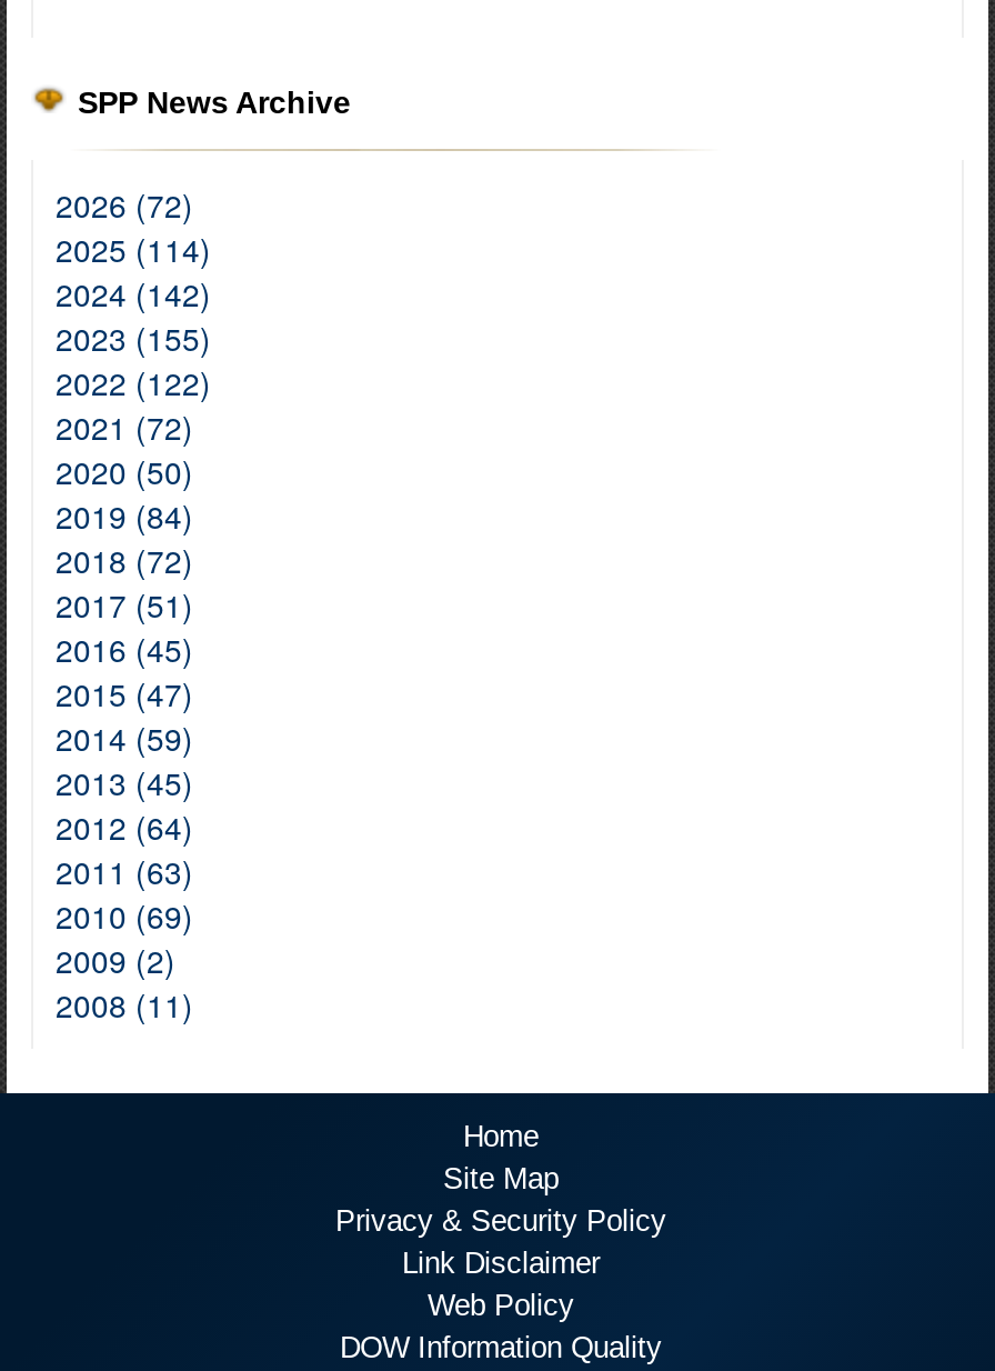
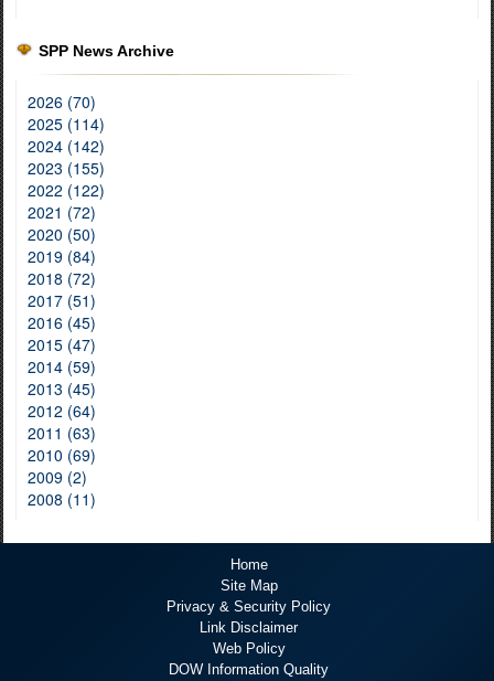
[56,182,193,227] 2026 (72) -> [28,91,96,113] 2026 (70)

